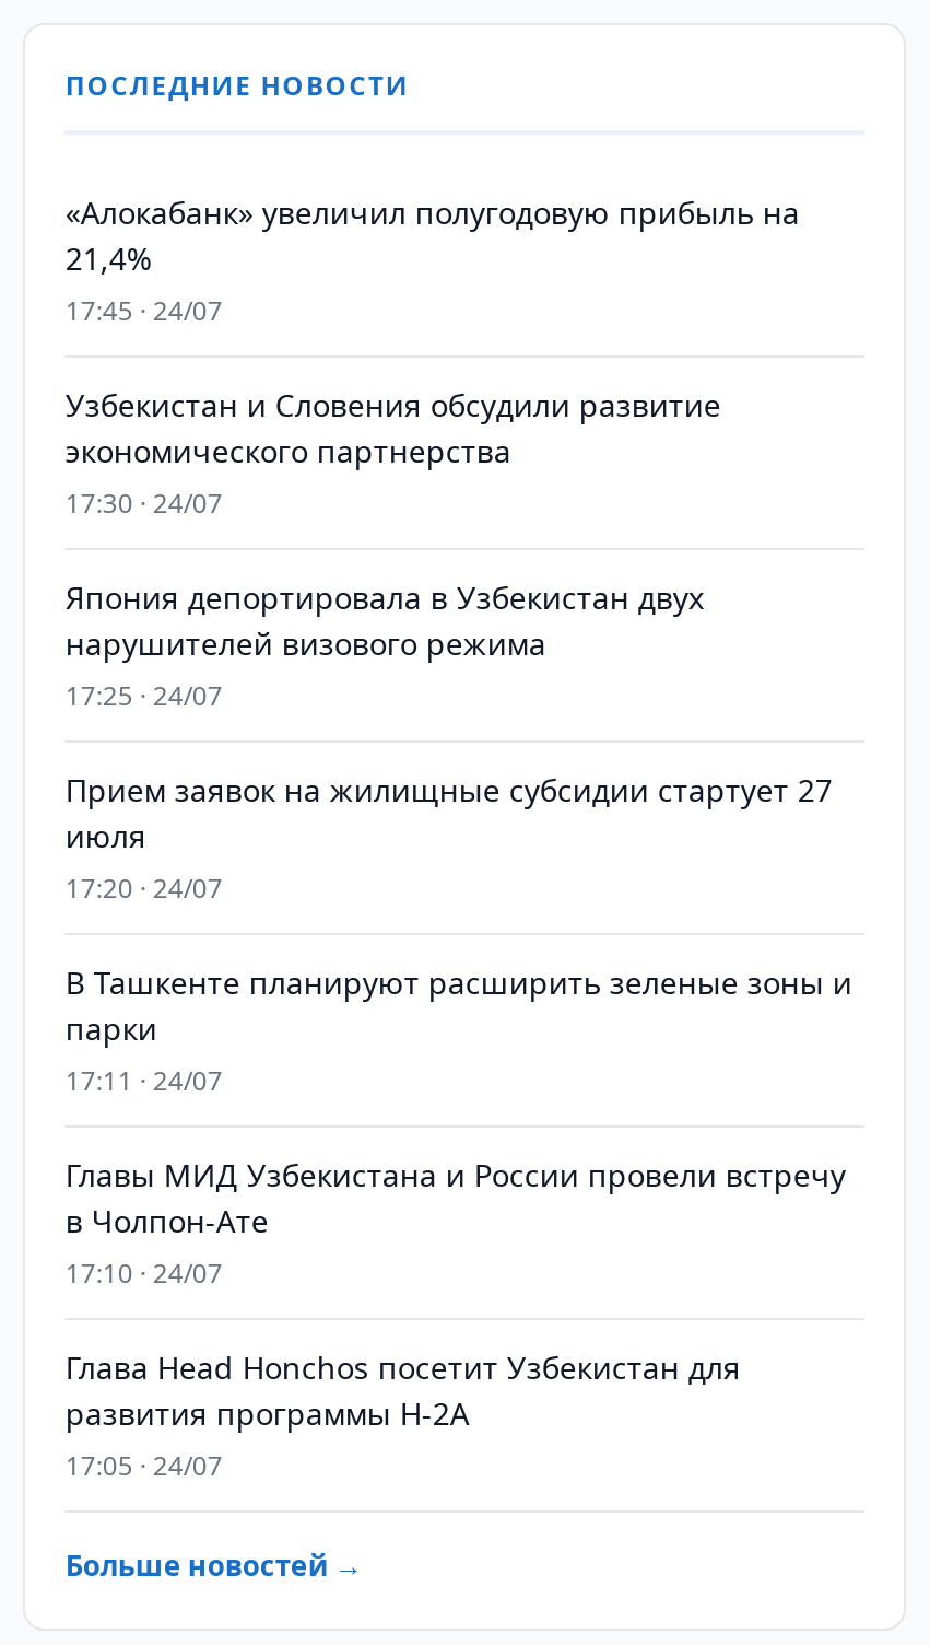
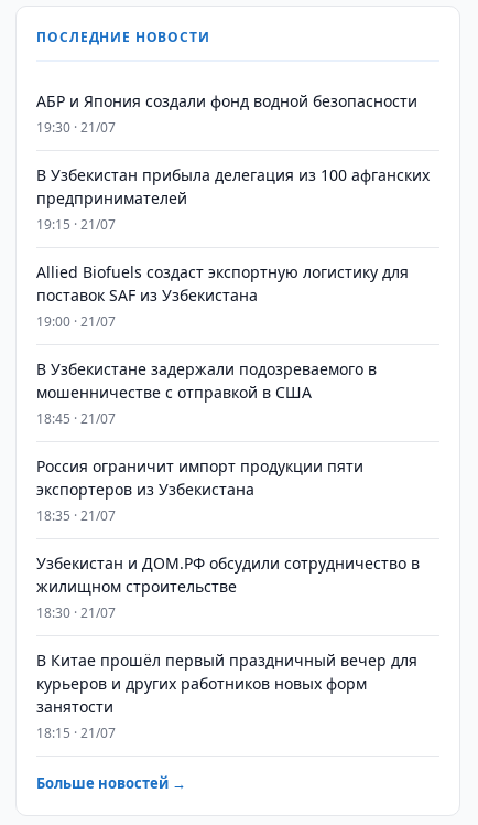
[65,191,800,329] «Алокабанк» увеличил полугодовую прибыль на | 21,4% | 17:45 · 24/07 -> [37,90,418,137] АБР и Япония создали фонд водной безопасности | 19:30 · 21/07
[65,384,721,522] Узбекистан и Словения обсудили развитие | экономического партнерства | 17:30 · 24/07 -> [37,164,430,234] В Узбекистан прибыла делегация из 100 афганских | предпринимателей | 19:15 · 21/07
[65,576,704,714] Япония депортировала в Узбекистан двух | нарушителей визового режима | 17:25 · 24/07 -> [37,261,409,331] Allied Biofuels создаст экспортную логистику для | поставок SAF из Узбекистана | 19:00 · 21/07
[65,769,833,907] Прием заявок на жилищные субсидии стартует 27 | июля | 17:20 · 24/07 -> [37,358,377,428] В Узбекистане задержали подозреваемого в | мошенничестве с отправкой в США | 18:45 · 21/07
[65,961,852,1099] В Ташкенте планируют расширить зеленые зоны и | парки | 17:11 · 24/07 -> [37,456,364,525] Россия ограничит импорт продукции пяти | экспортеров из Узбекистана | 18:35 · 21/07
[65,1154,846,1292] Главы МИД Узбекистана и России провели встречу | в Чолпон-Ате | 17:10 · 24/07 -> [37,553,420,622] Узбекистан и ДОМ.РФ обсудили сотрудничество в | жилищном строительстве | 18:30 · 21/07
[65,1346,741,1484] Глава Head Honchos посетит Узбекистан для | развития программы H-2A | 17:05 · 24/07 -> [37,650,418,742] В Китае прошёл первый праздничный вечер для | курьеров и других работников новых форм | занятости | 18:15 · 21/07

